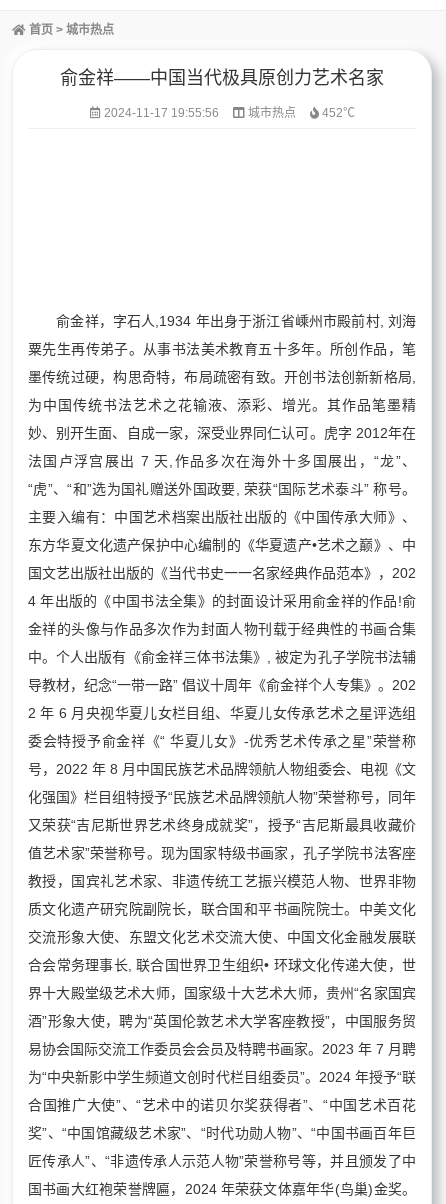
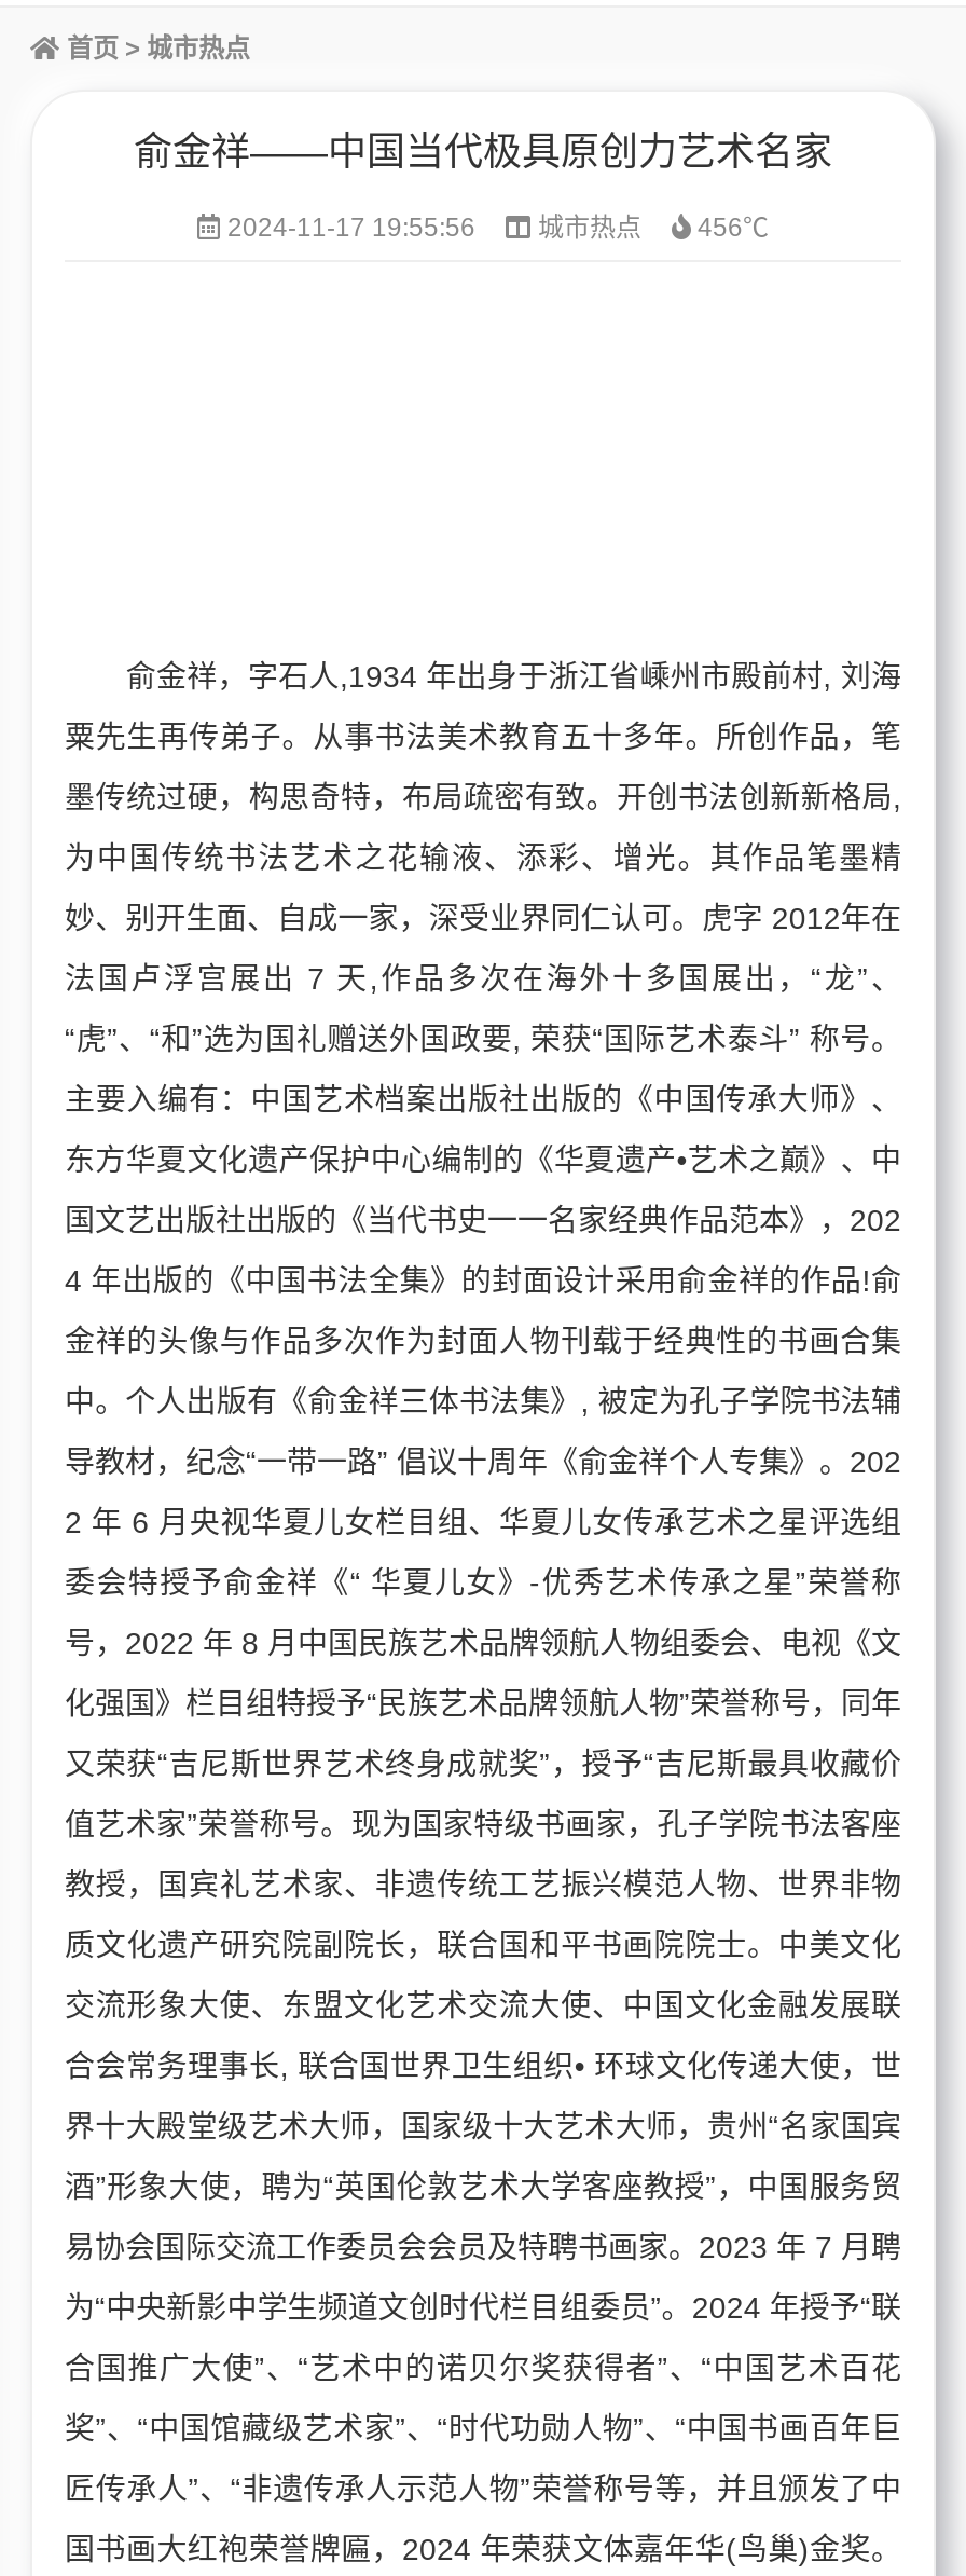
[247,106,354,120] 城市热点 452℃ -> [538,213,769,244] 城市热点 456℃

